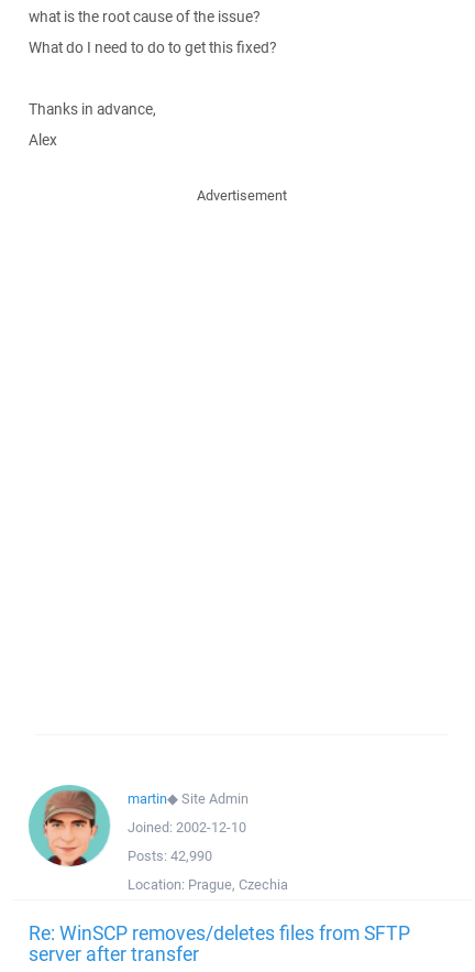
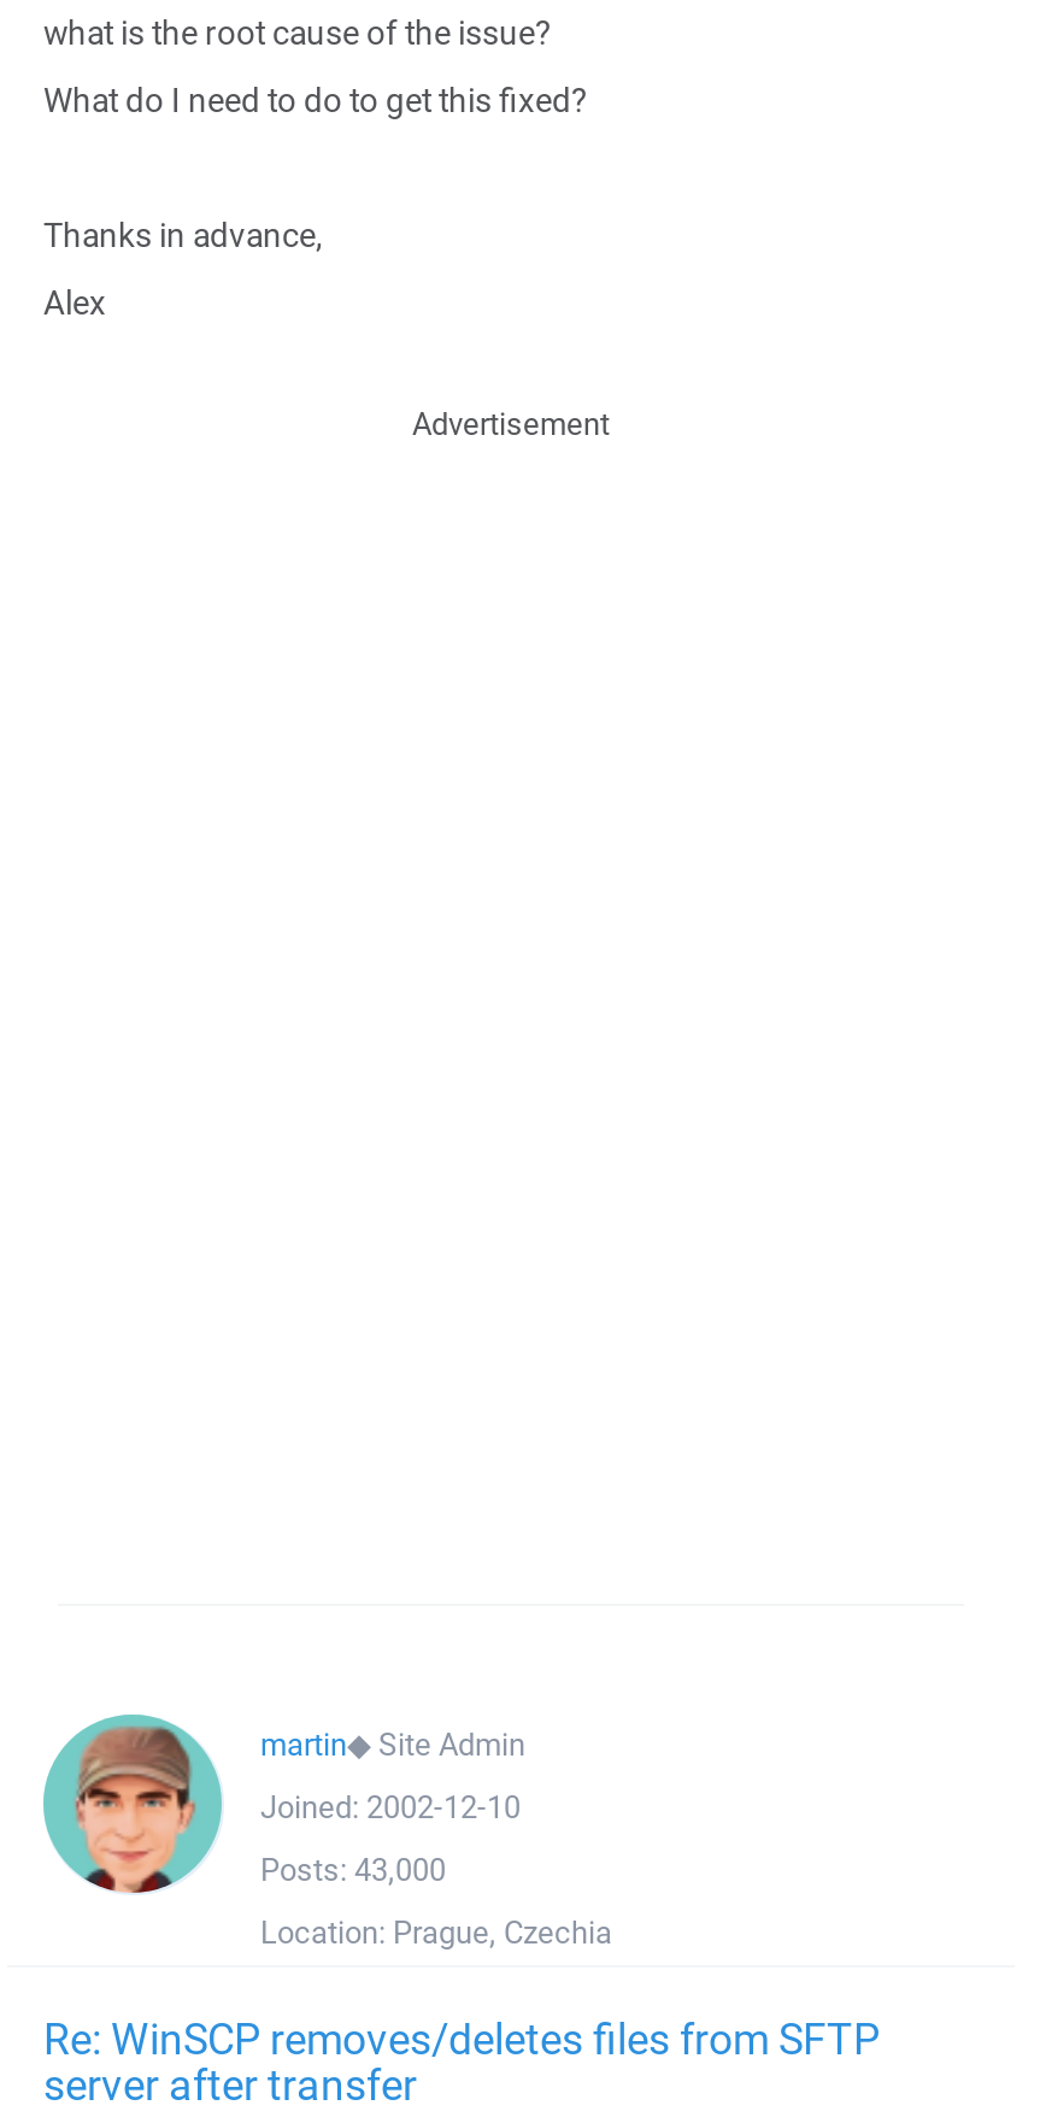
[128,847,212,865] Posts: 42,990 -> [260,1849,446,1890] Posts: 43,000

